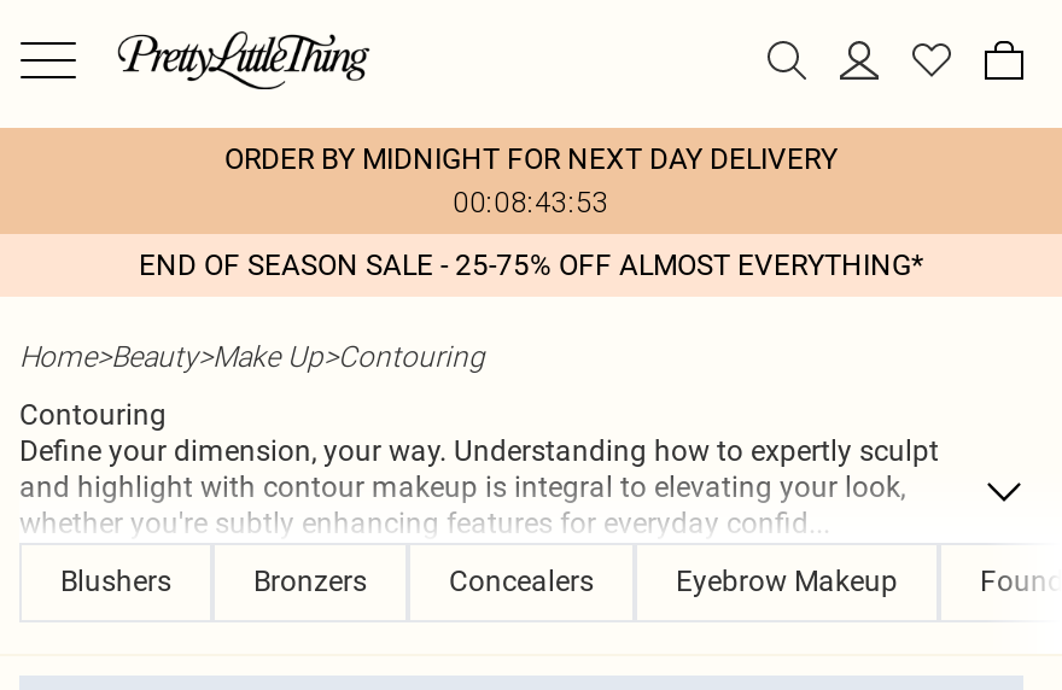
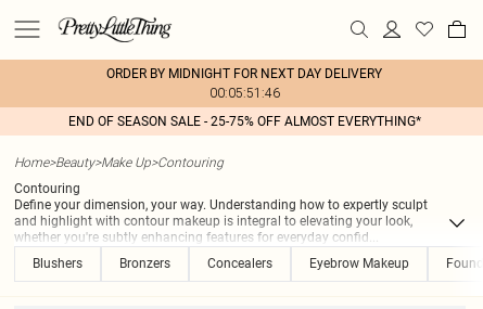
[453,183,609,220] 00:08:43:53 -> [209,85,279,101] 00:05:51:46

